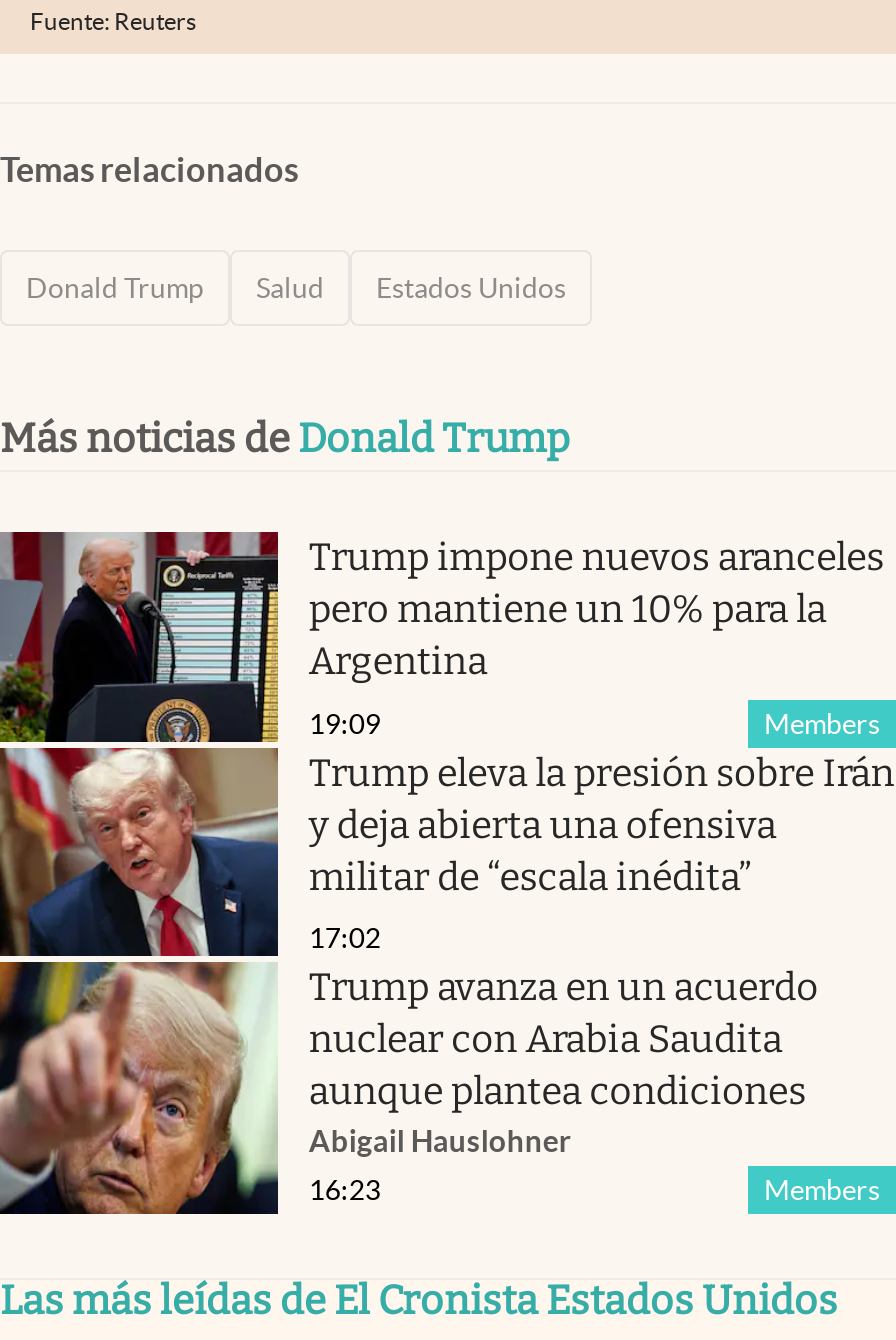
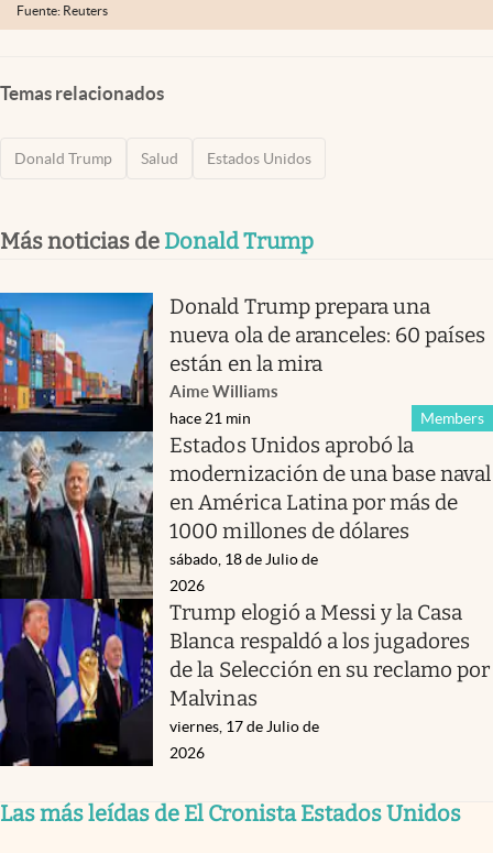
[6,530,884,1216] [image] | Trump impone nuevos aranceles | pero mantiene un 10% para la | Argentina -> [3,292,486,767] [image] | Donald Trump prepara una | nueva ola de aranceles: 60 países | están en la mira | Aime Williams
[309,707,895,899] 19:09 | Trump eleva la presión sobre Irán | y deja abierta una ofensiva | militar de “escala inédita” -> [170,409,491,568] hace 21 min | Estados Unidos aprobó la | modernización de una base naval | en América Latina por más de | 1000 millones de dólares | sábado, 18 de Julio de
[309,922,818,1158] 17:02 | Trump avanza en un acuerdo | nuclear con Arabia Saudita | aunque plantea condiciones | Abigail Hauslohner -> [170,577,490,735] 2026 | Trump elogió a Messi y la Casa | Blanca respaldó a los jugadores | de la Selección en su reclamo por | Malvinas | viernes, 17 de Julio de
[309,1174,880,1206] Members | 16:23 -> [170,744,205,762] 2026

